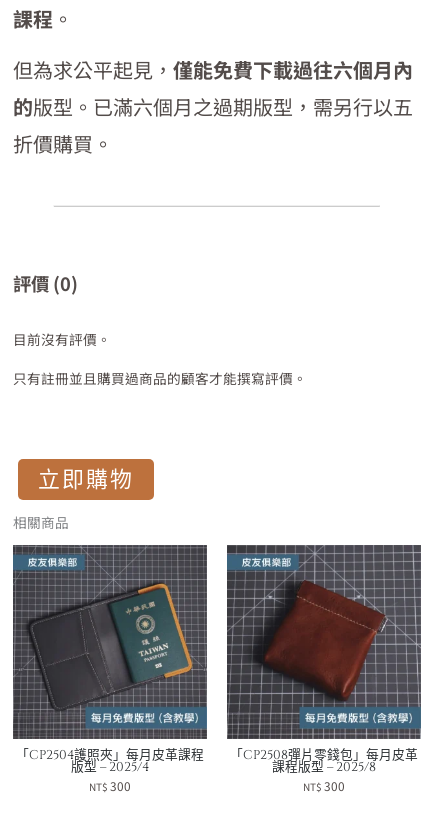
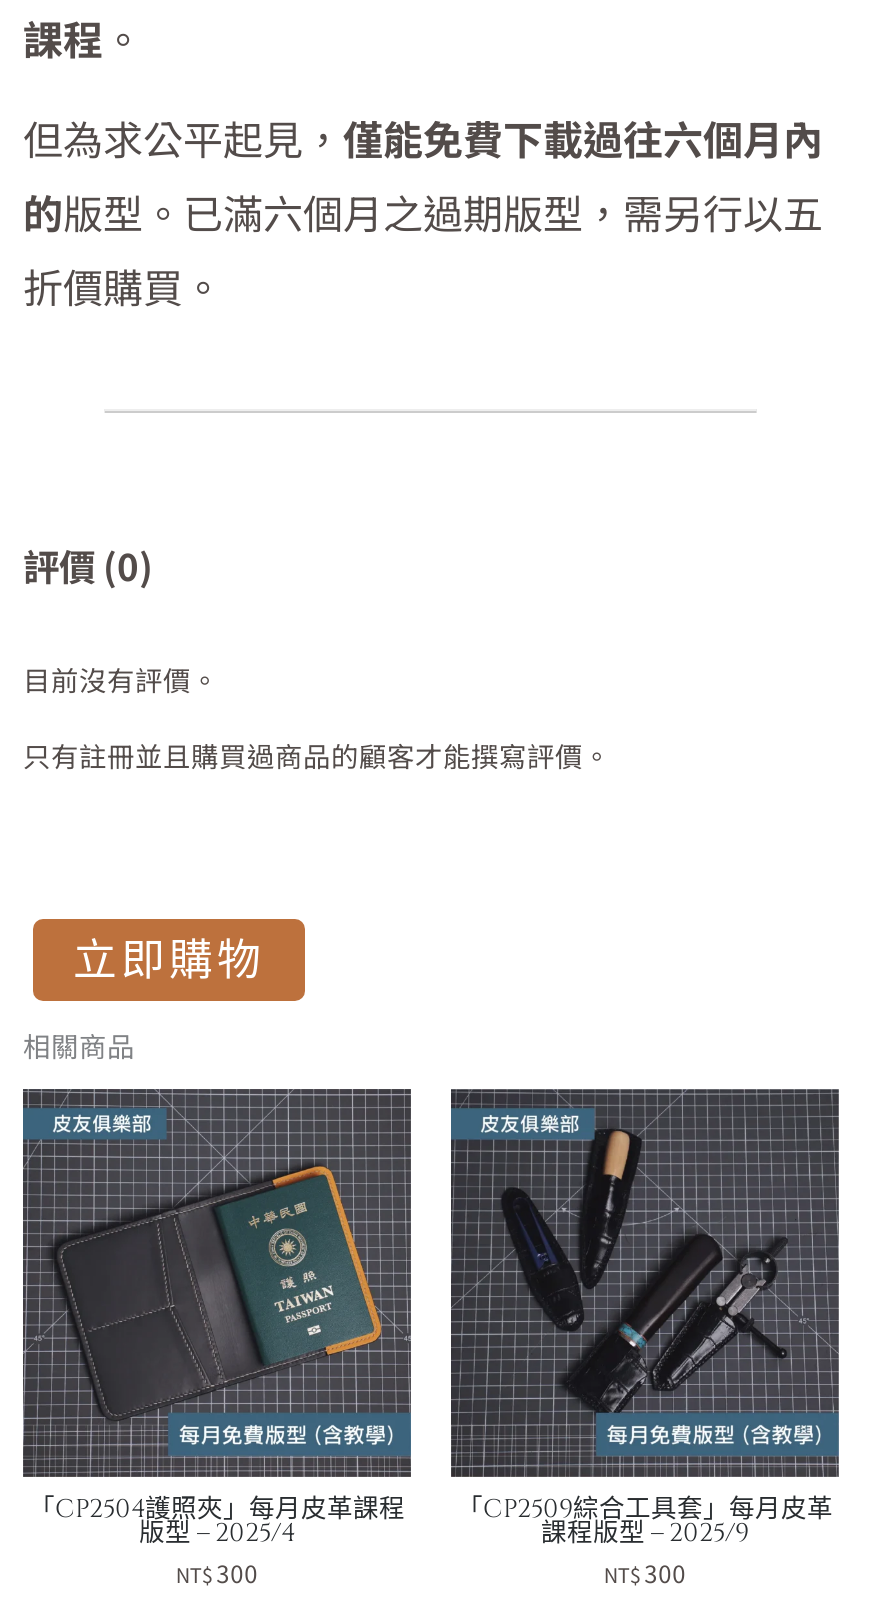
[227,545,421,739] [image] -> [455,1088,837,1412] [image]
[230,747,418,764] 「CP2508彈片零錢包」每月皮革 -> [457,1494,833,1528] 「CP2509綜合工具套」每月皮革
[272,759,376,776] 課程版型 – 2025/8 -> [541,1518,749,1552] 課程版型 – 2025/9

